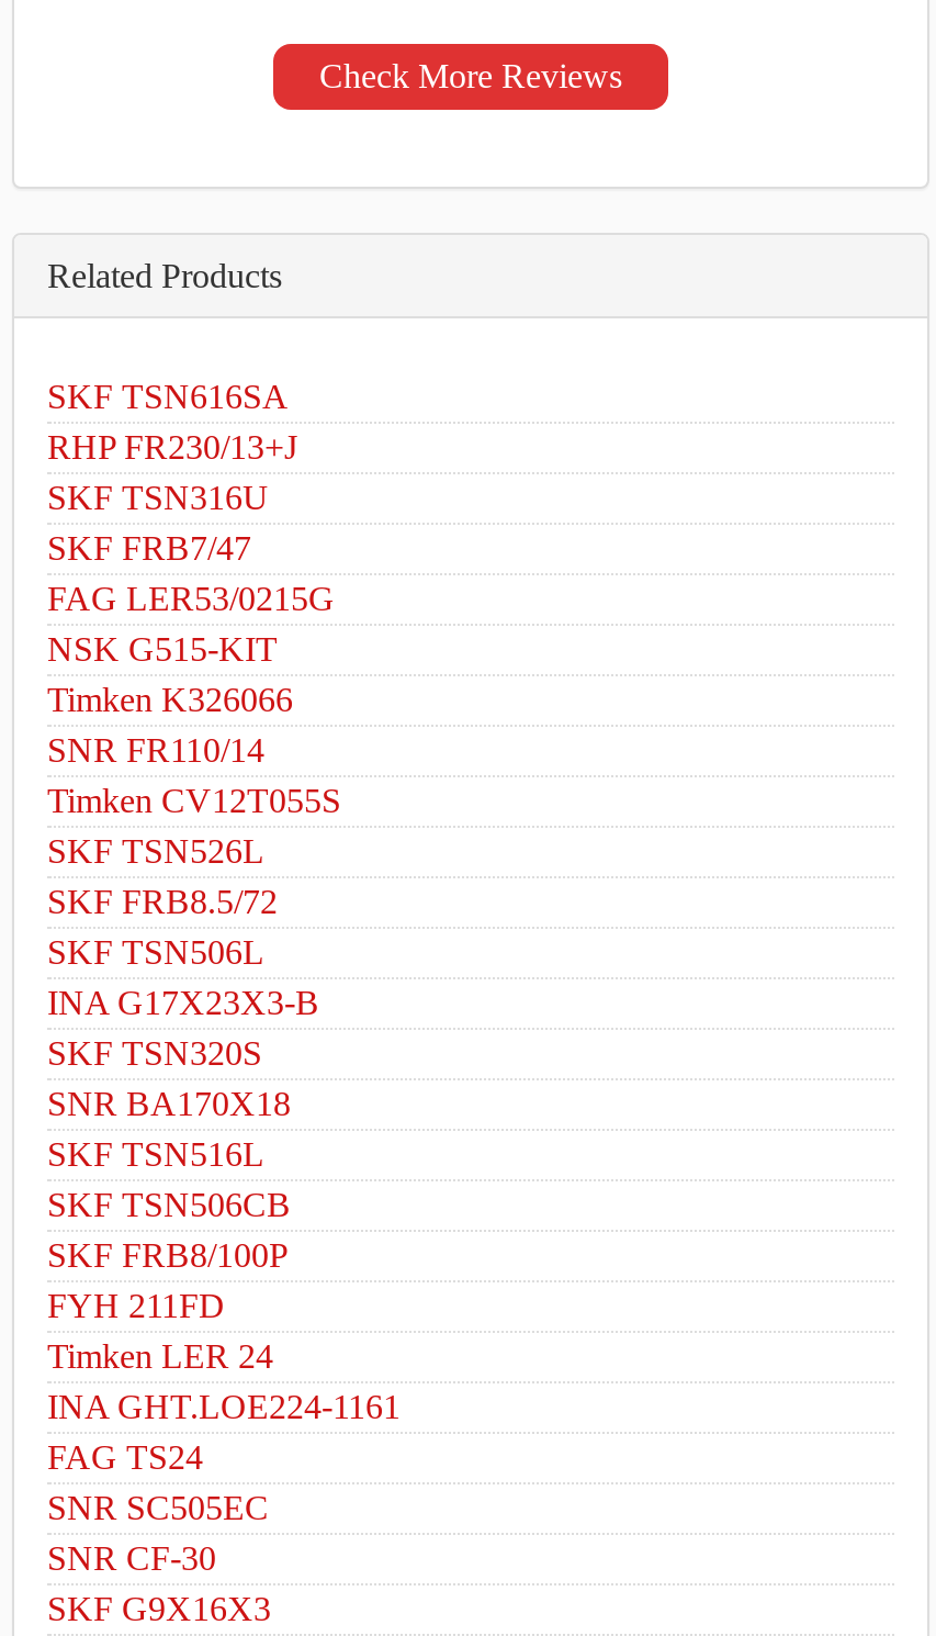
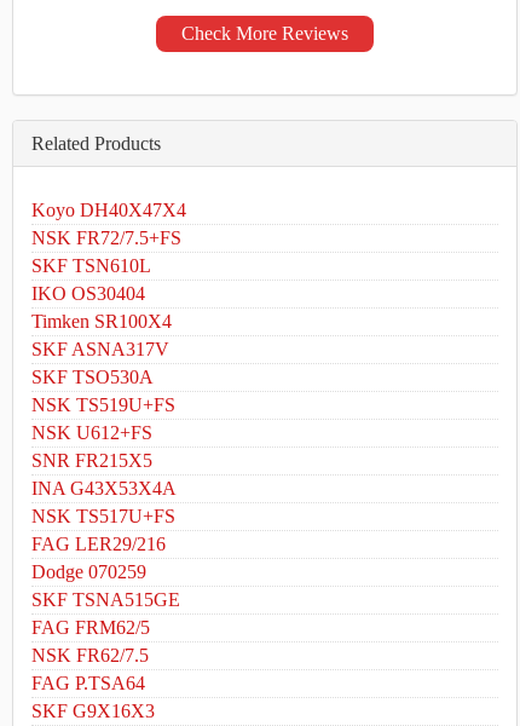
[47,378,401,1577] SKF TSN616SA | RHP FR230/13+J | SKF TSN316U | SKF FRB7/47 | FAG LER53/0215G | NSK G515-KIT | Timken K326066 | SNR FR110/14 | Timken CV12T055S | SKF TSN526L | SKF FRB8.5/72 | SKF TSN506L | INA G17X23X3-B | SKF TSN320S | SNR BA170X18 | SKF TSN516L | SKF TSN506CB | SKF FRB8/100P | FYH 211FD | Timken LER 24 | INA GHT.LOE224-1161 | FAG TS24 | SNR SC505EC | SNR CF-30 -> [31,200,186,693] Koyo DH40X47X4 | NSK FR72/7.5+FS | SKF TSN610L | IKO OS30404 | Timken SR100X4 | SKF ASNA317V | SKF TSO530A | NSK TS519U+FS | NSK U612+FS | SNR FR215X5 | INA G43X53X4A | NSK TS517U+FS | FAG LER29/216 | Dodge 070259 | SKF TSNA515GE | FAG FRM62/5 | NSK FR62/7.5 | FAG P.TSA64

